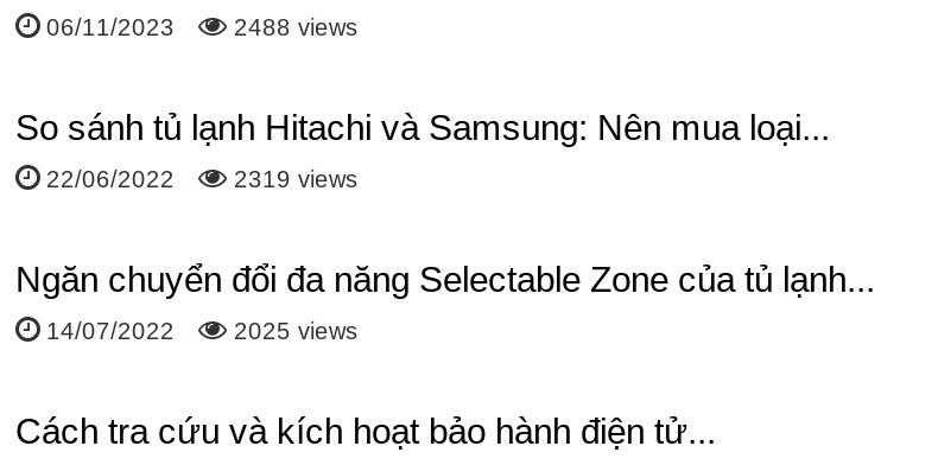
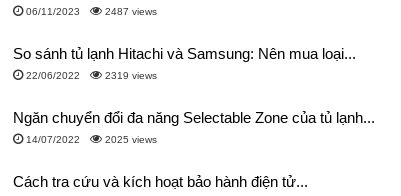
[234,14,357,41] 2488 views -> [105,6,157,17] 2487 views

